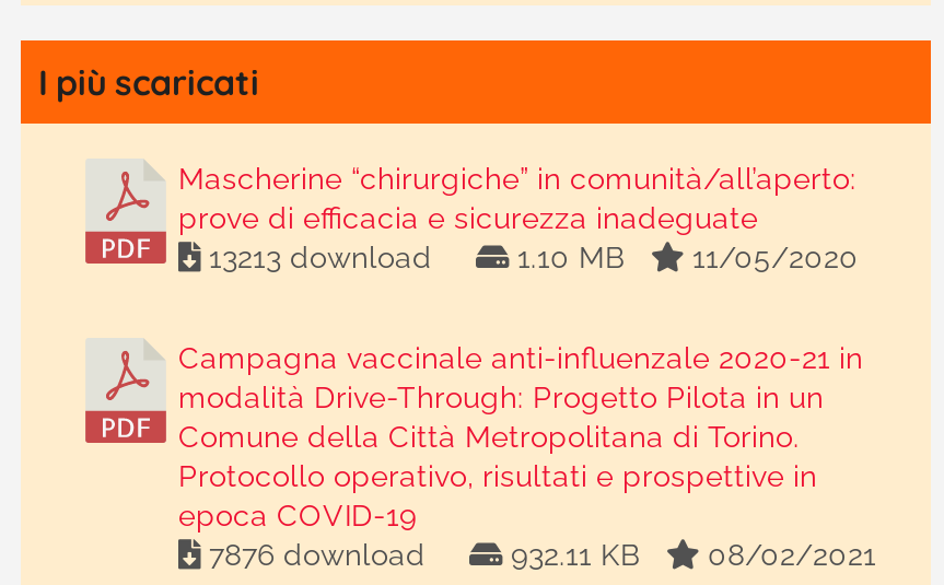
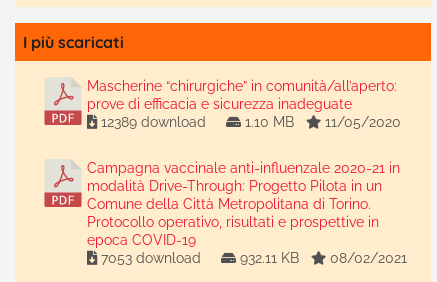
[200,240,432,275] 13213 download -> [97,114,206,130] 12389 download
[200,537,426,572] 7876 download -> [97,250,201,266] 7053 download

